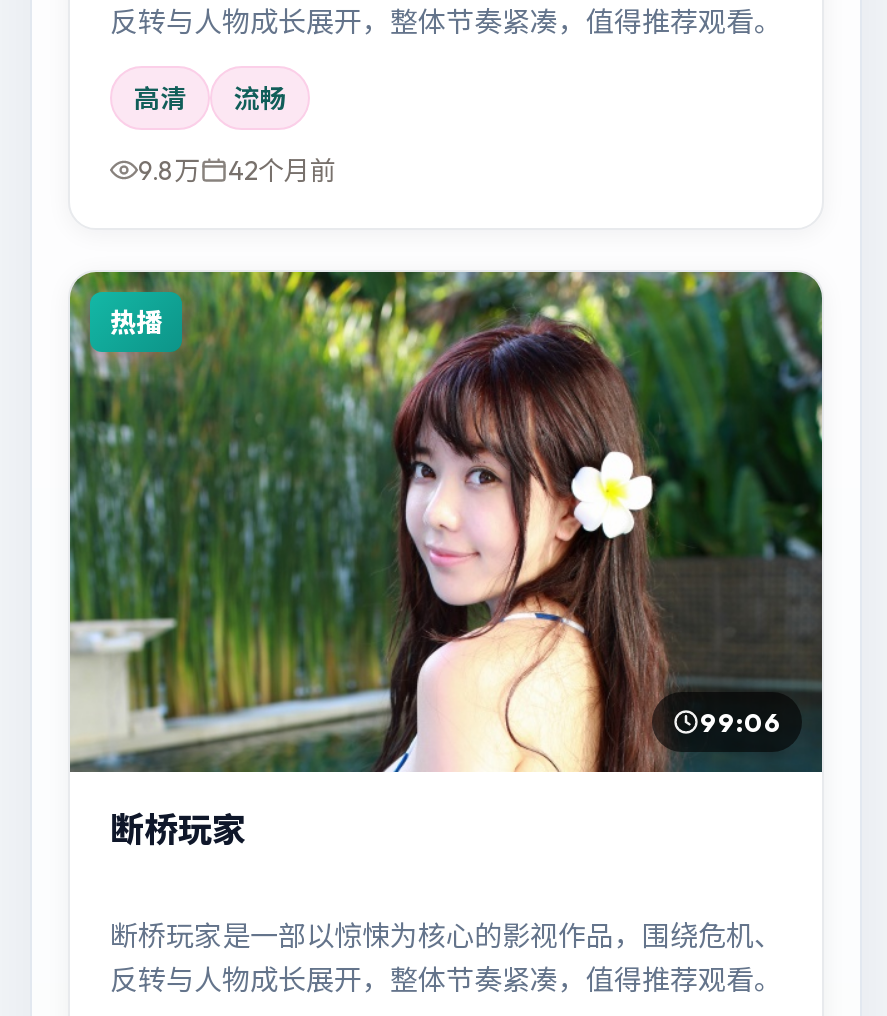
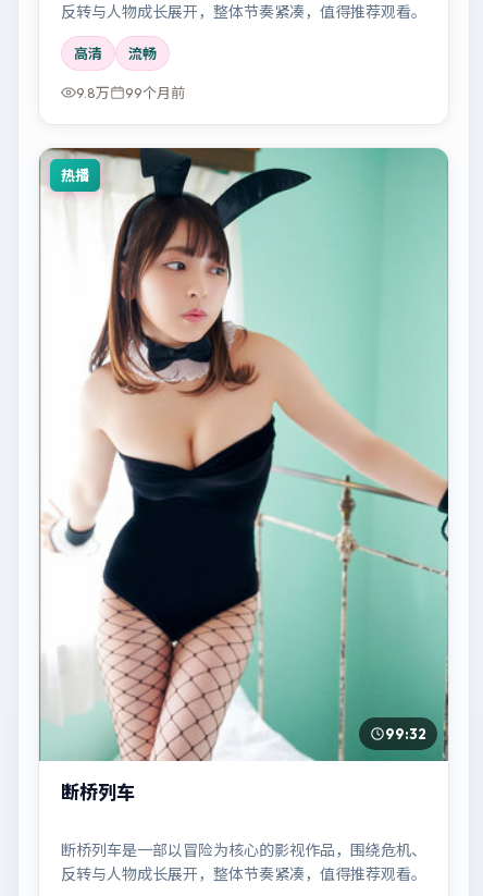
[138,154,336,186] 9.8万 42个月前 -> [76,84,185,101] 9.8万 99个月前
[70,270,824,774] [image] | 99:06 -> [39,147,449,762] [image] | 99:32
[110,809,246,851] 断桥玩家 -> [61,780,135,803] 断桥列车
[110,919,782,955] 断桥玩家是一部以惊悚为核心的影视作品，围绕危机、 -> [61,840,426,860] 断桥列车是一部以冒险为核心的影视作品，围绕危机、

